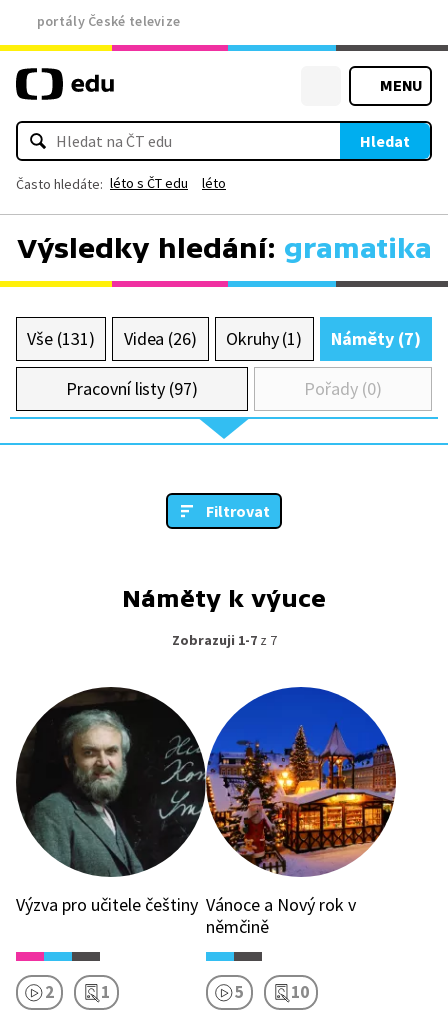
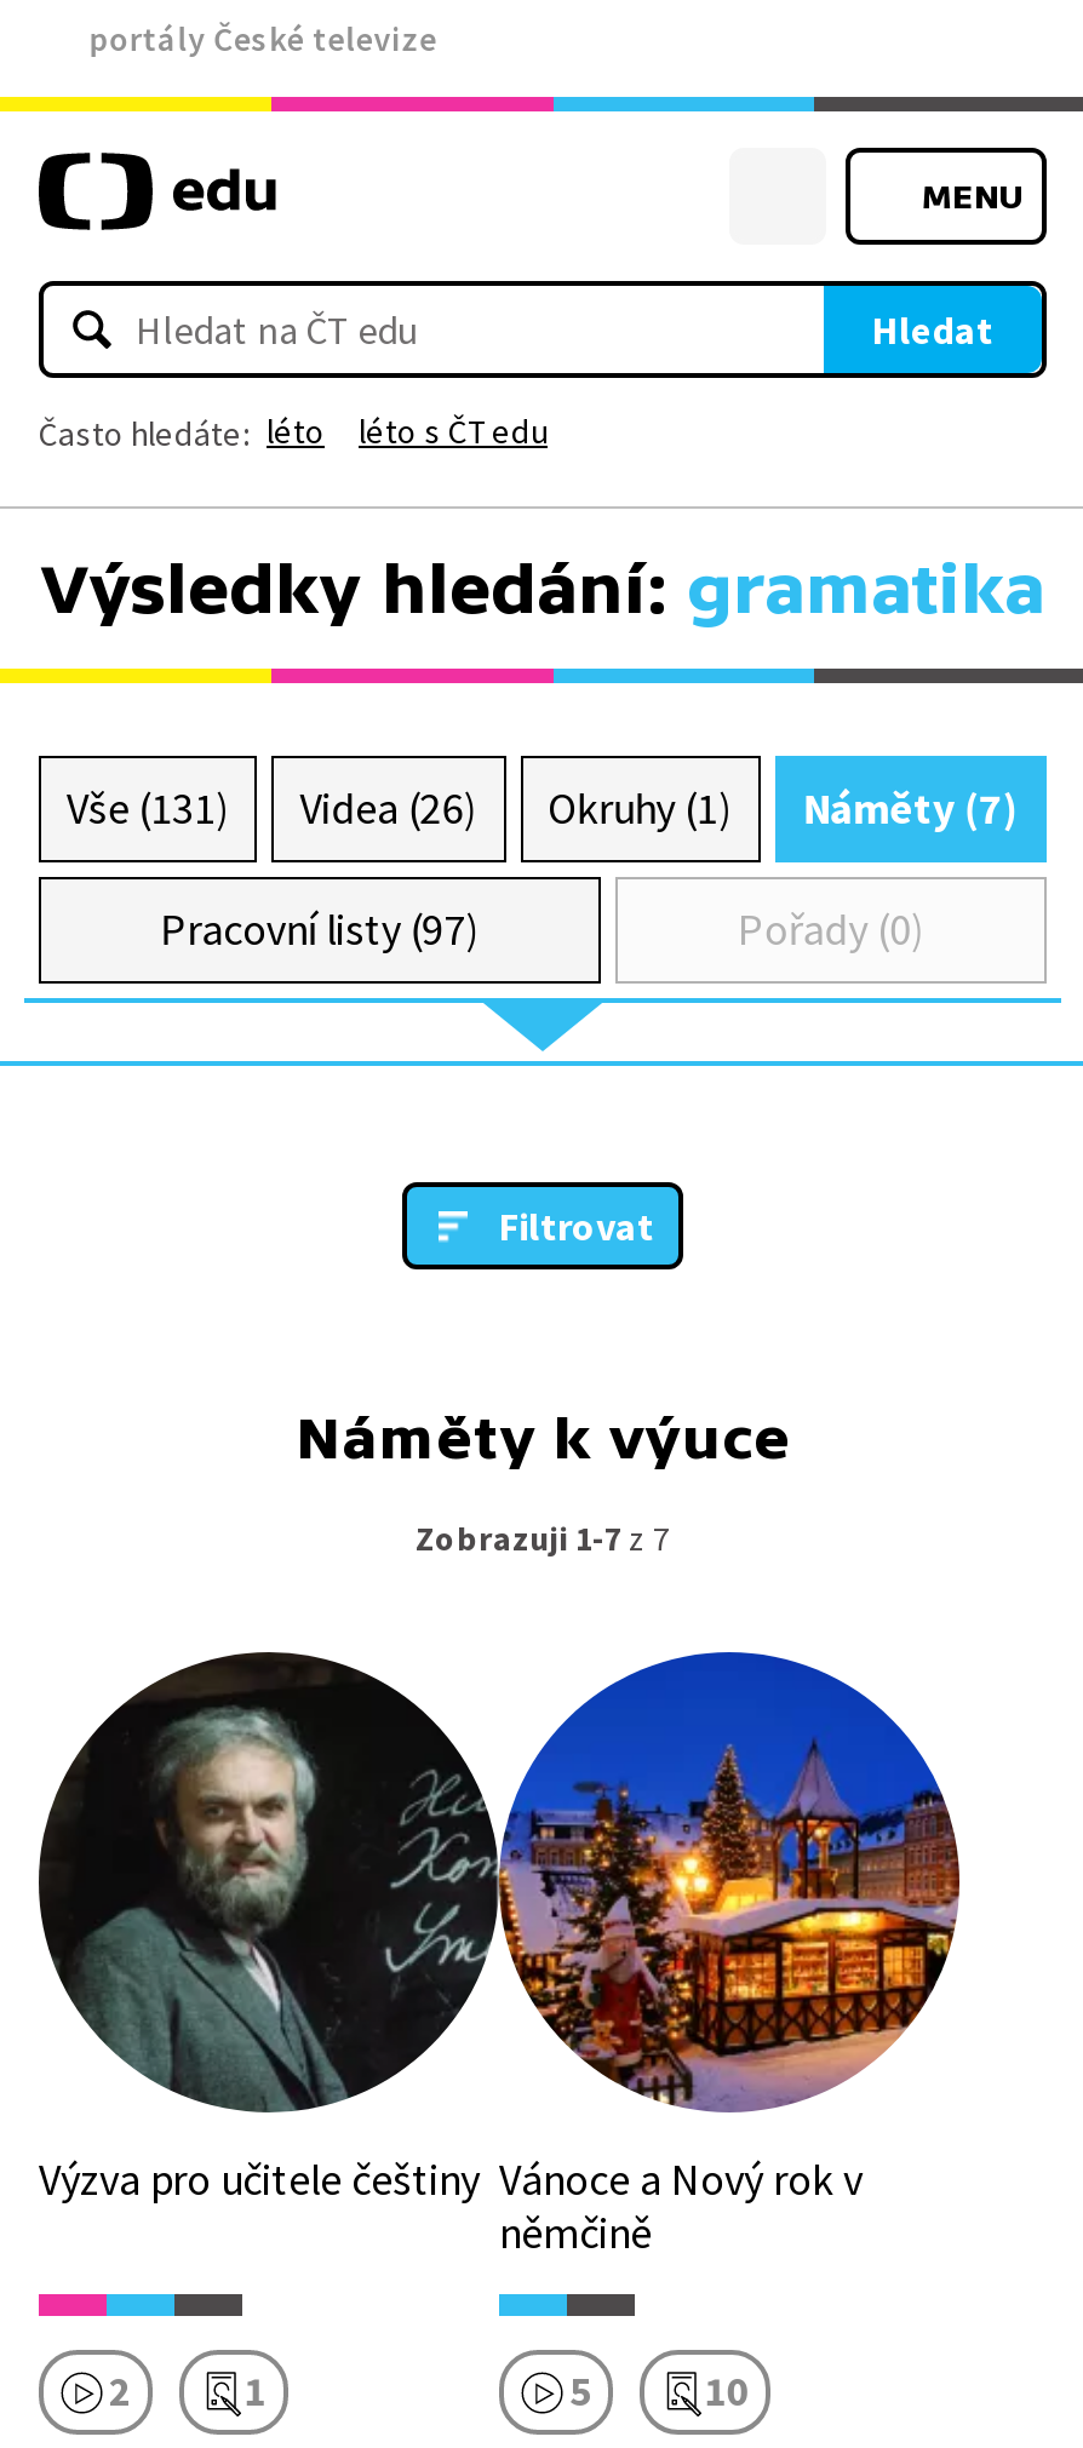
[16,174,226,193] Často hledáte: léto s ČT edu | léto -> [39,409,548,455] Často hledáte: léto | léto s ČT edu

